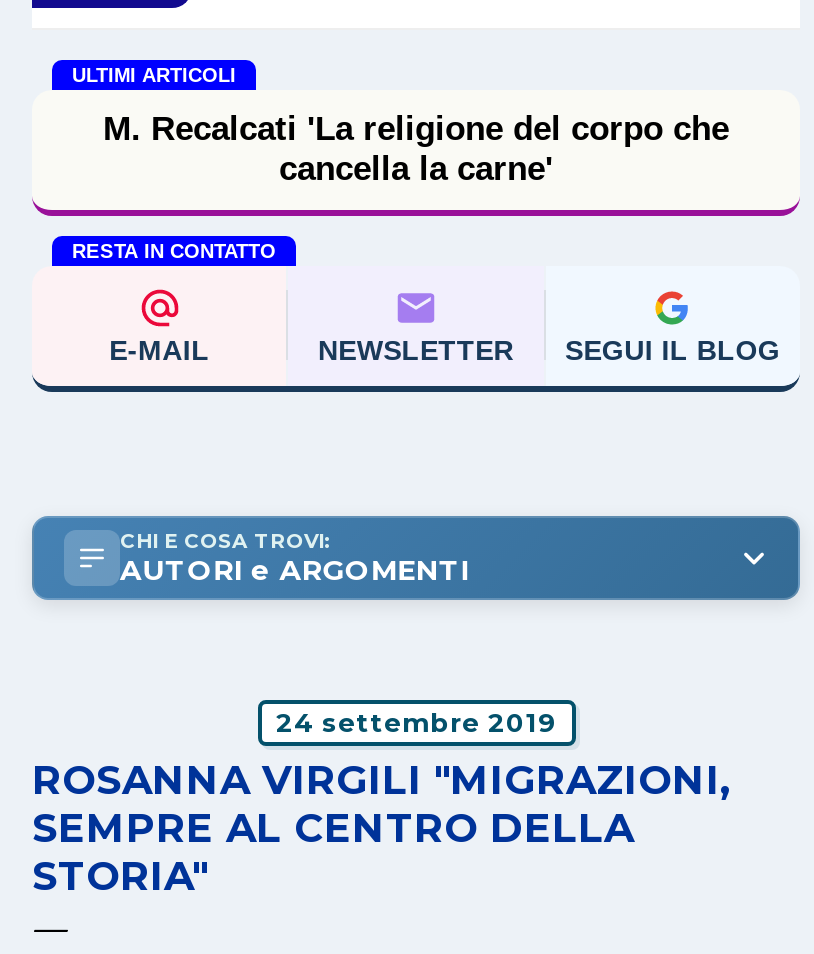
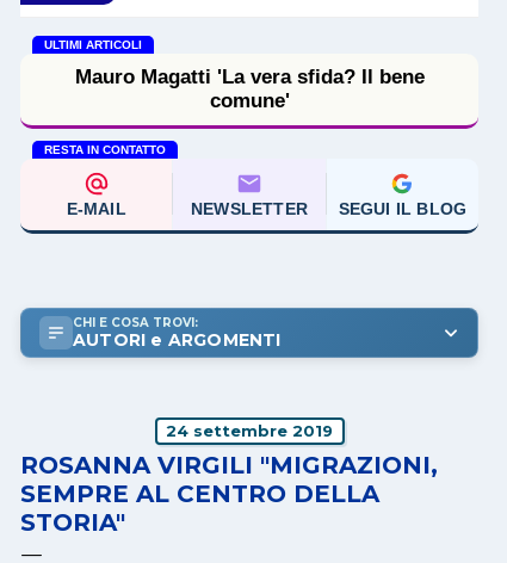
[103,110,729,188] M. Recalcati 'La religione del corpo che | cancella la carne' -> [75,65,424,112] Mauro Magatti 'La vera sfida? Il bene | comune'

